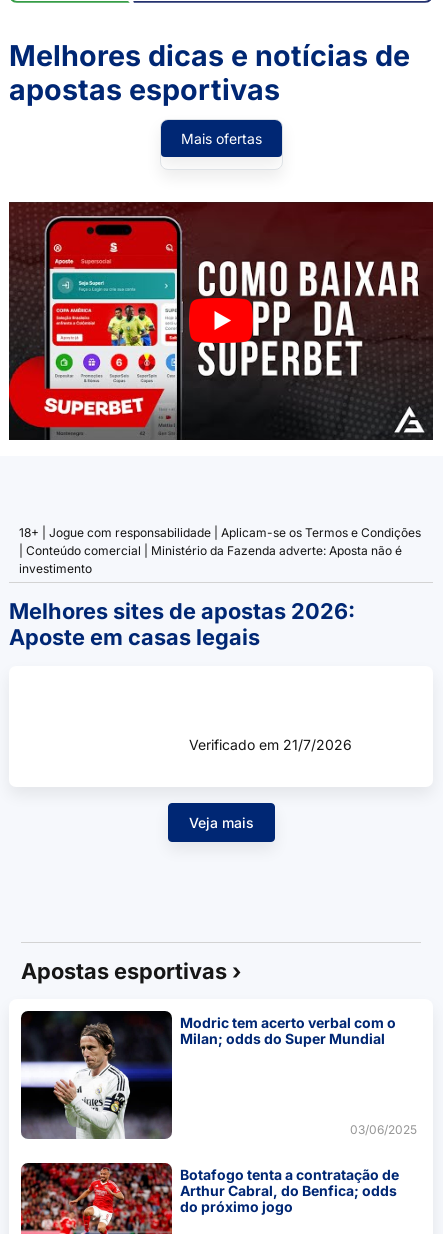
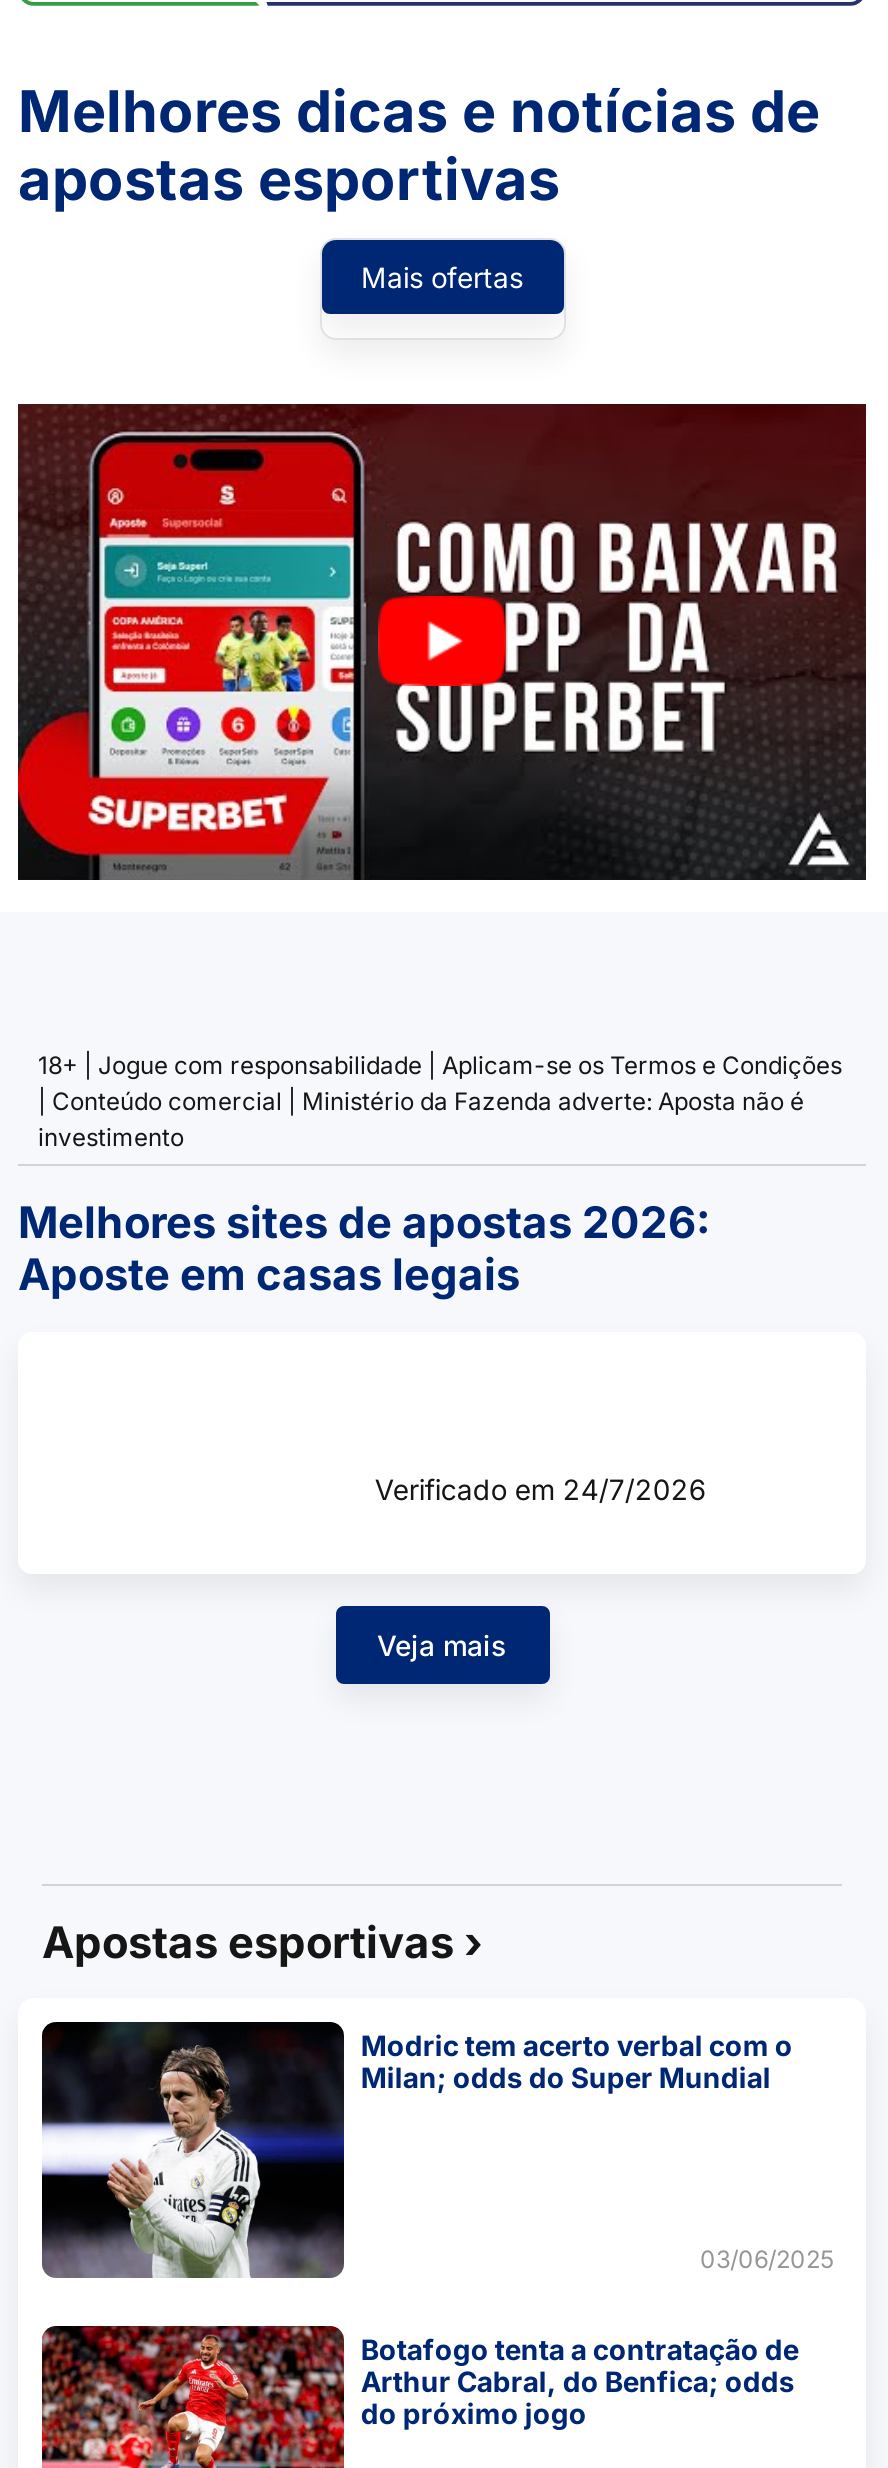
[189,736,352,753] Verificado em 21/7/2026 -> [375,1472,707,1506] Verificado em 24/7/2026

